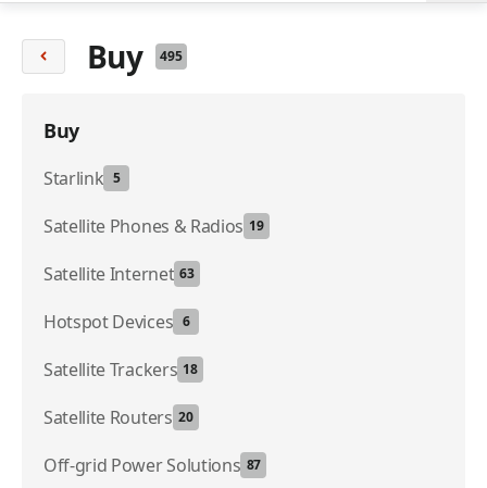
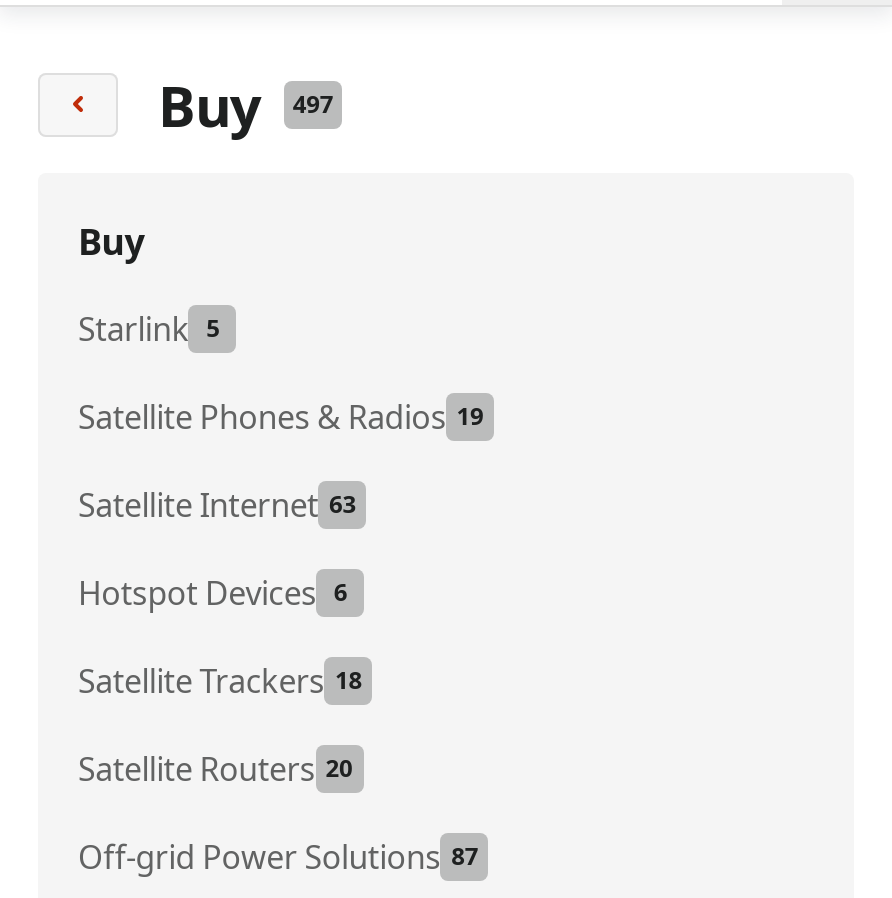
[87,36,182,77] Buy 495 -> [158,67,333,143] Buy 497

